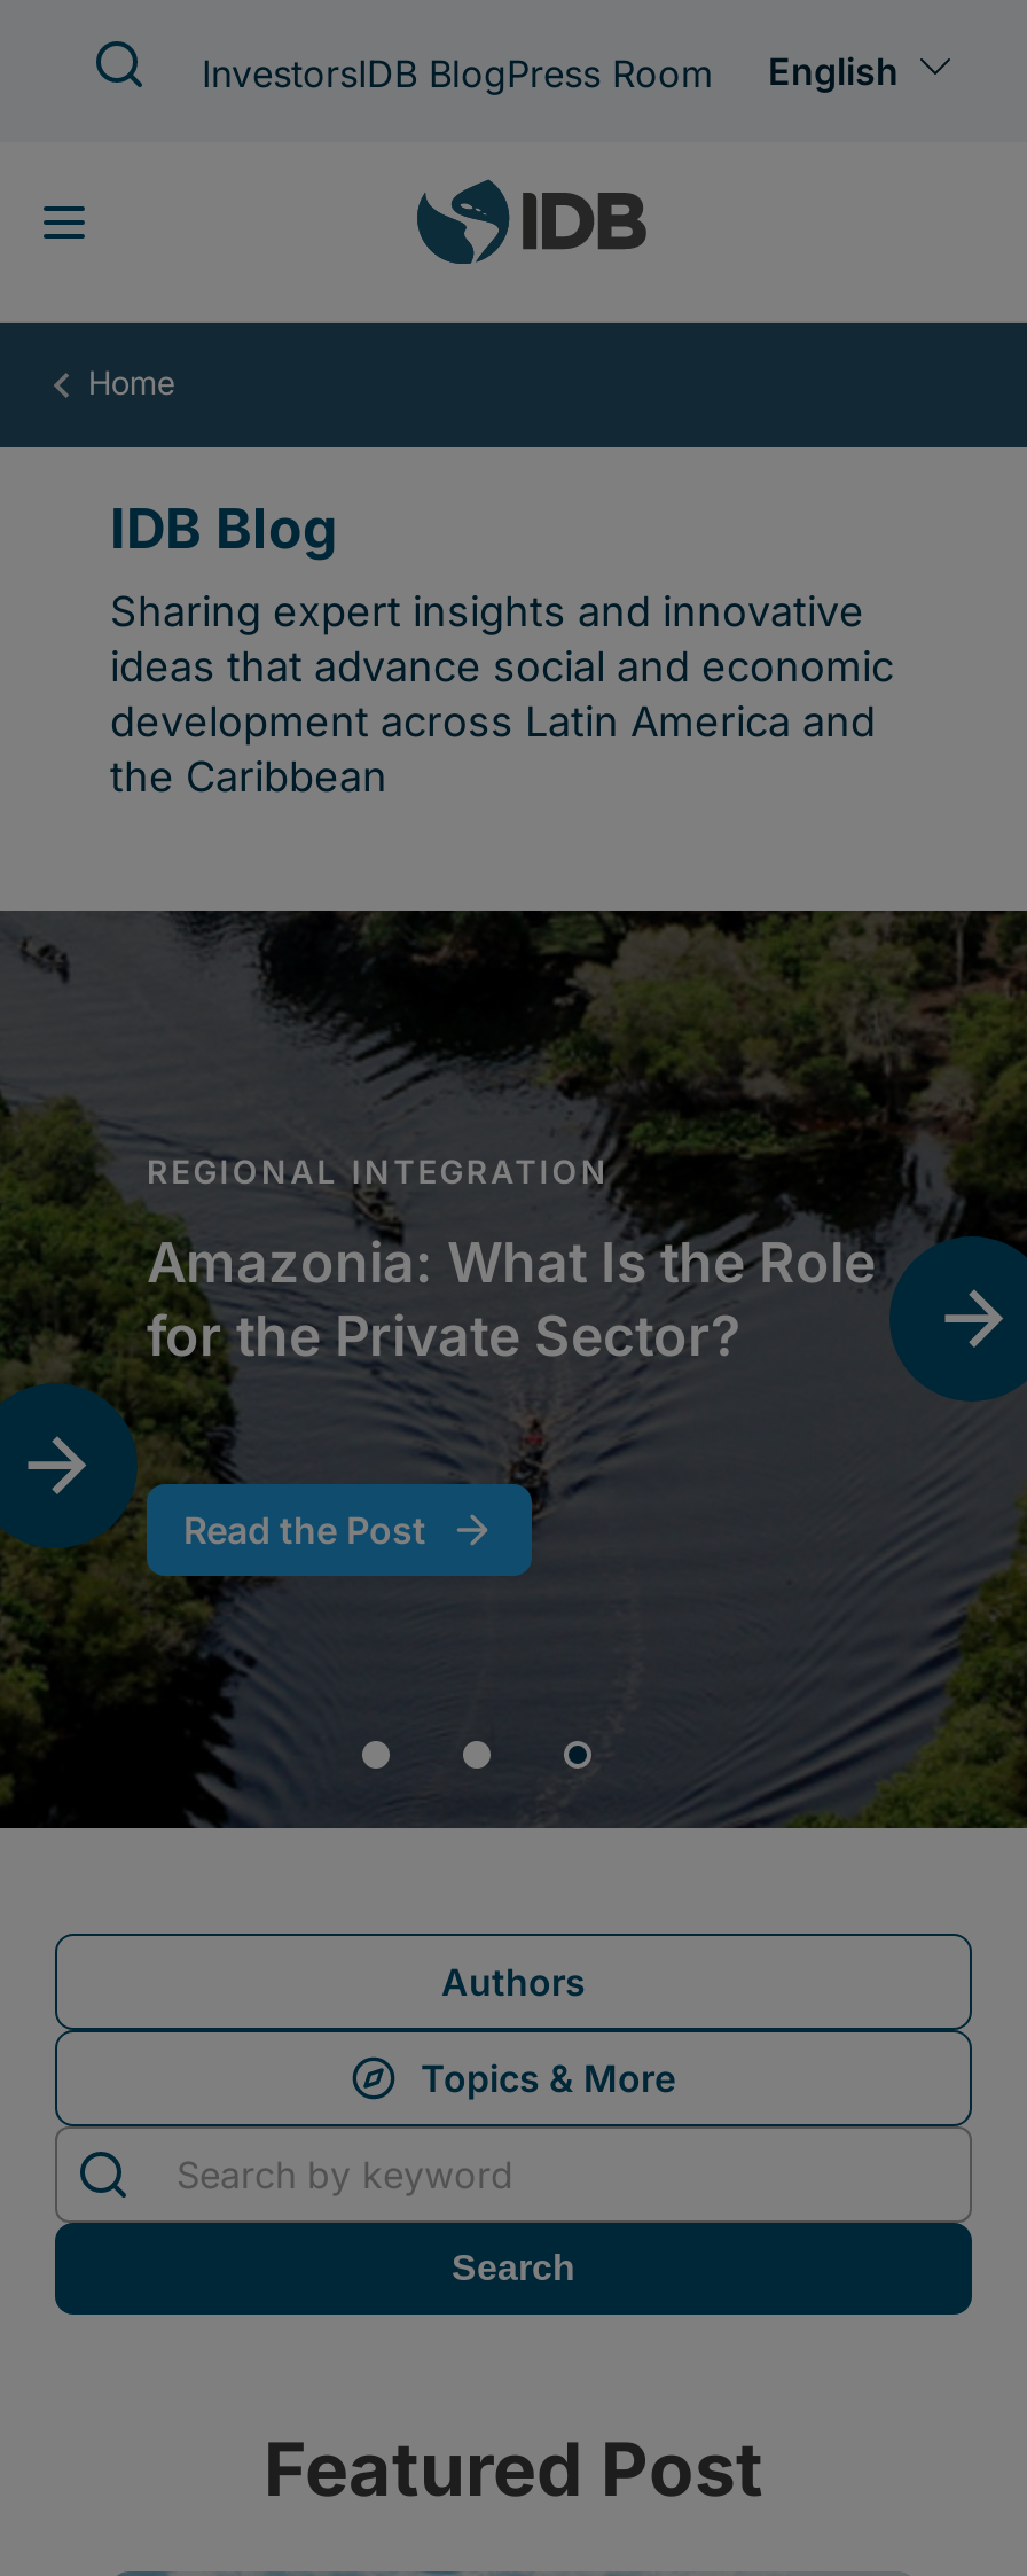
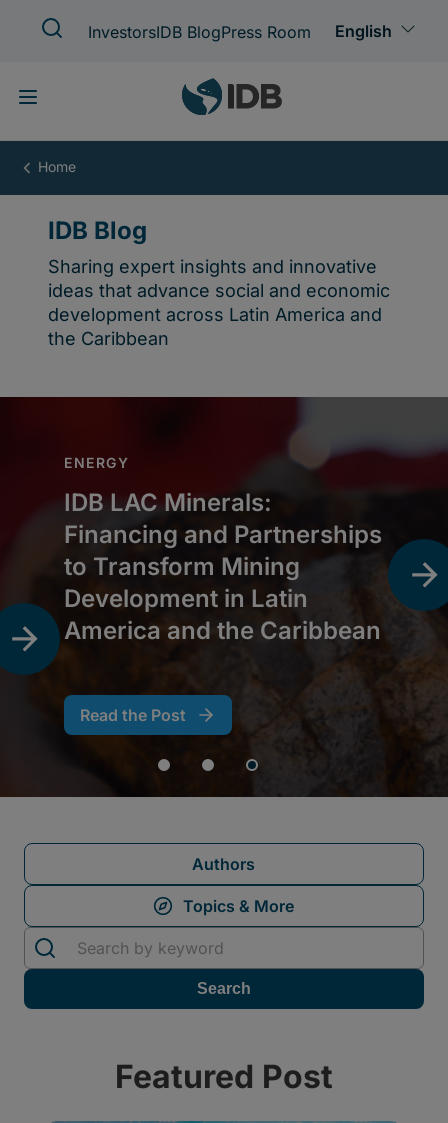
[7,908,1020,1828] [image] -> [3,396,445,797] [image]

